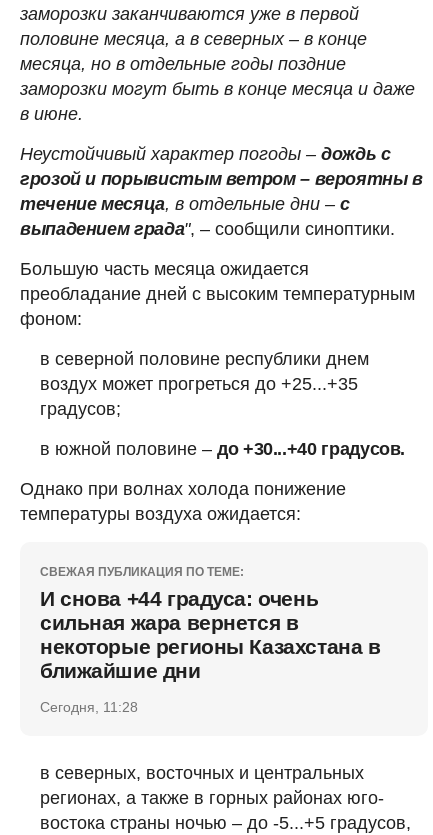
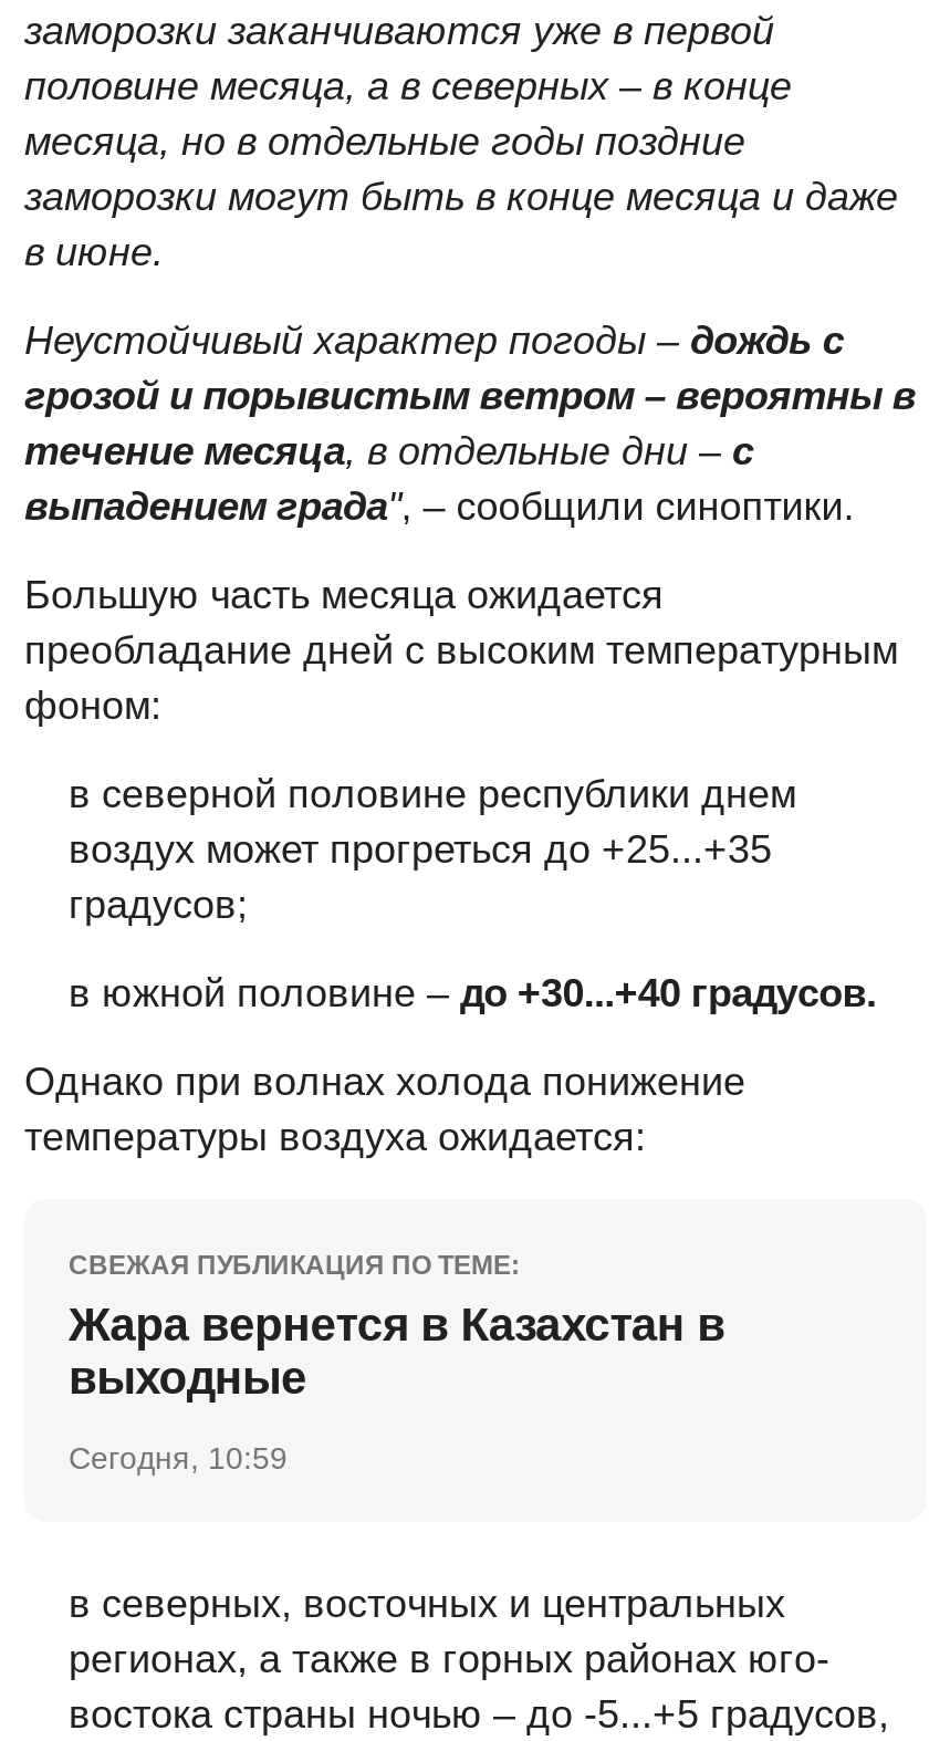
[40,586,380,681] И снова +44 градуса: очень | сильная жара вернется в | некоторые регионы Казахстана в | ближайшие дни -> [69,1297,725,1401] Жара вернется в Казахстан в | выходные
[40,698,138,714] Сегодня, 11:28 -> [69,1439,288,1474] Сегодня, 10:59

